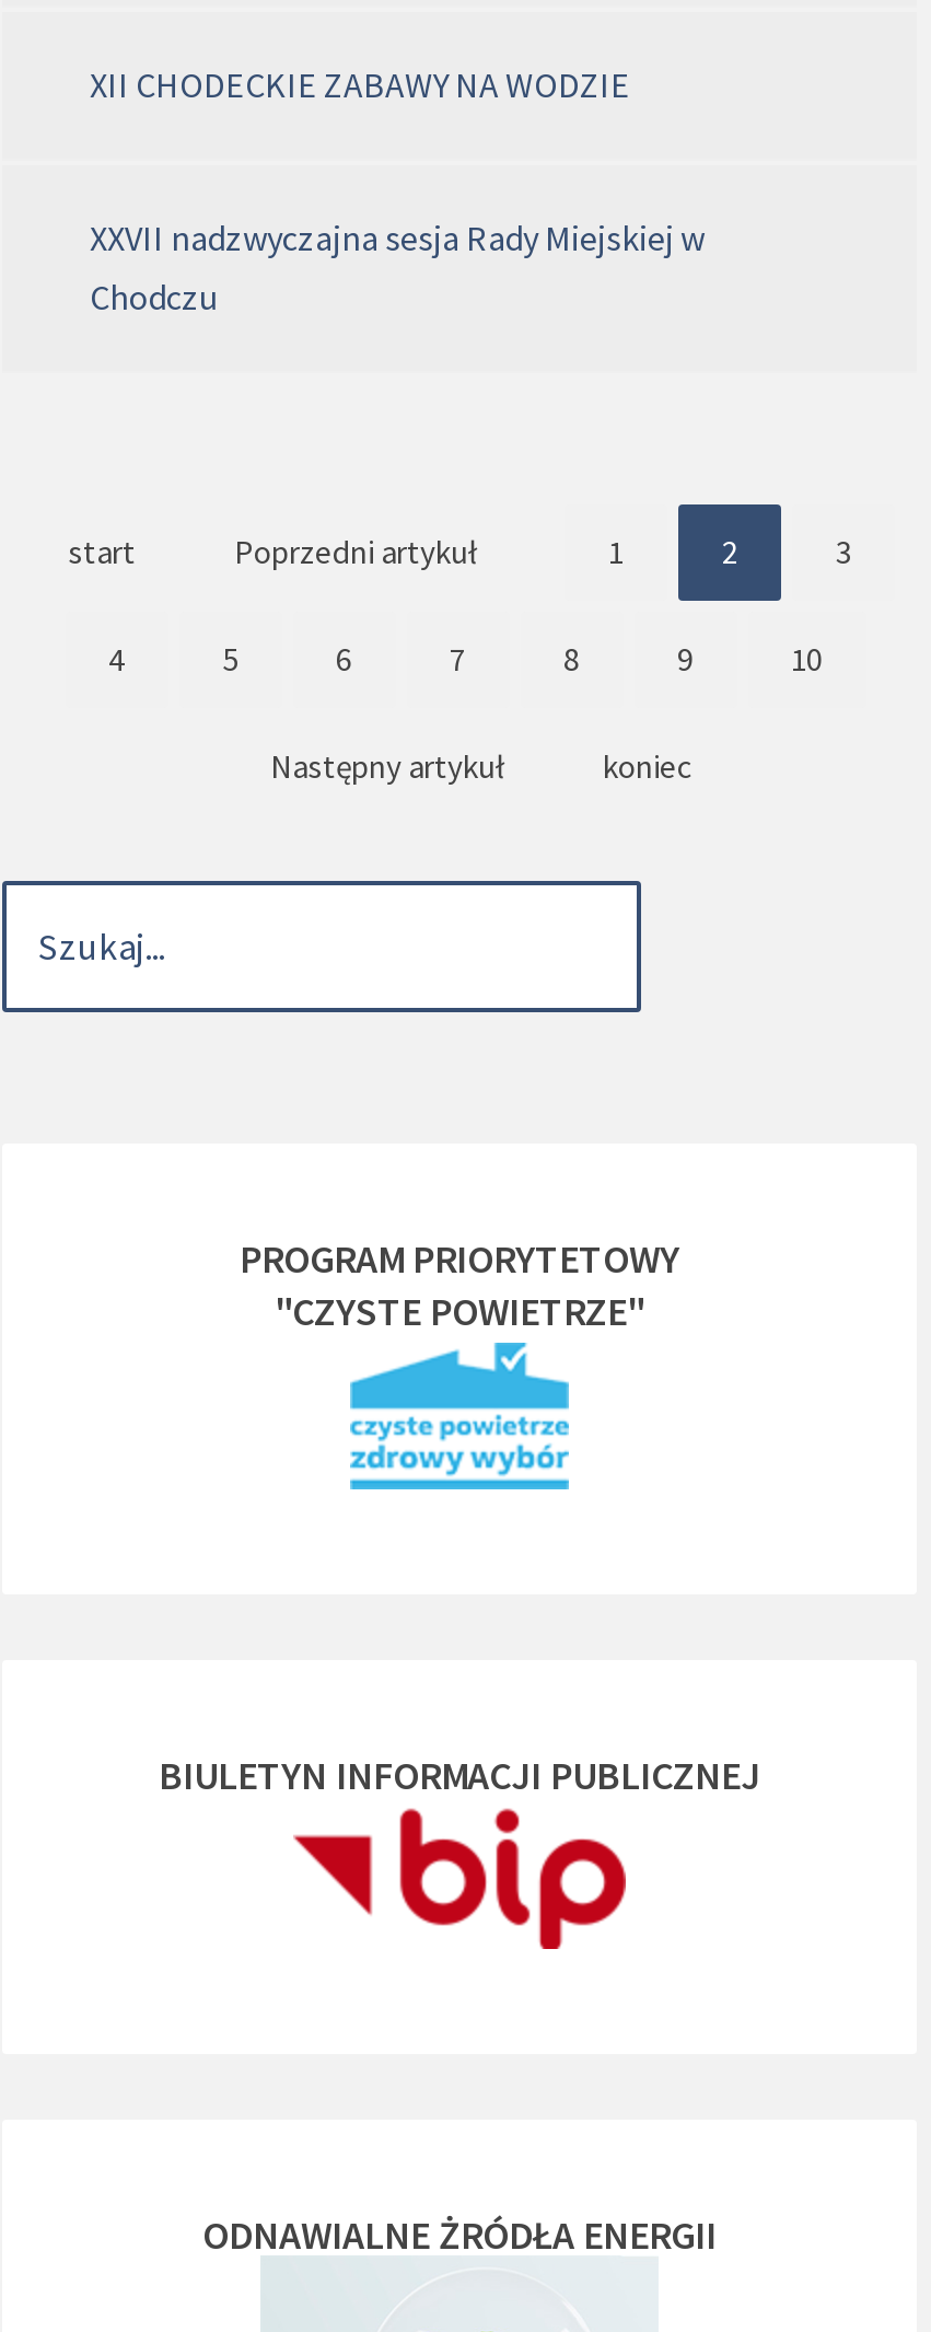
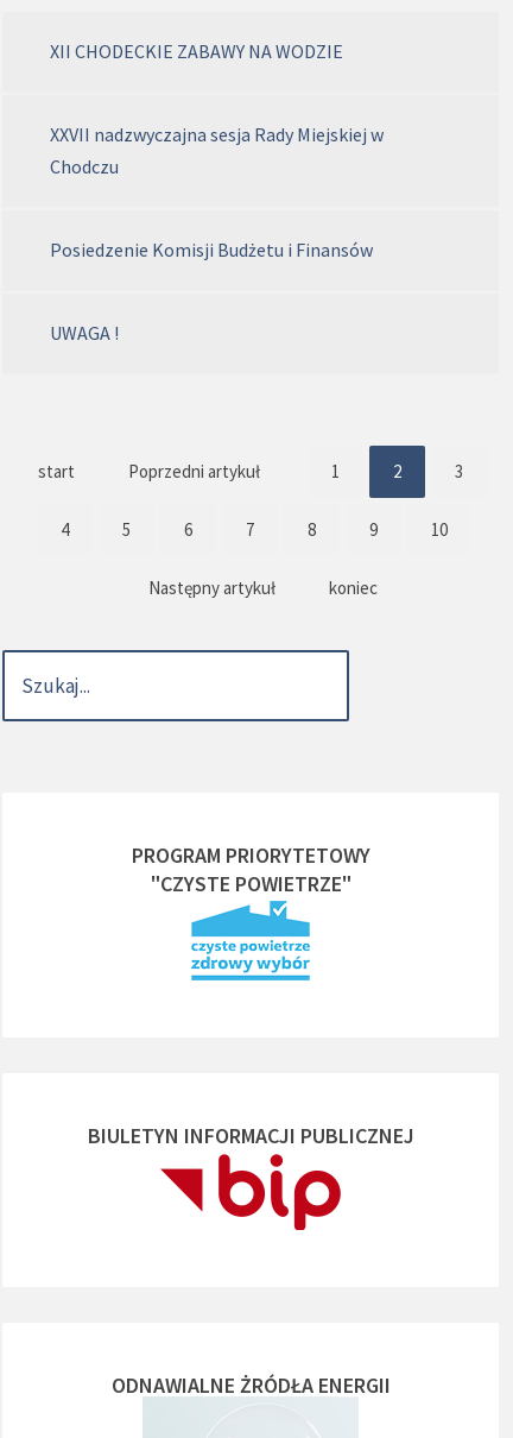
none -> [50,238,373,345] Posiedzenie Komisji Budżetu i Finansów | UWAGA !

